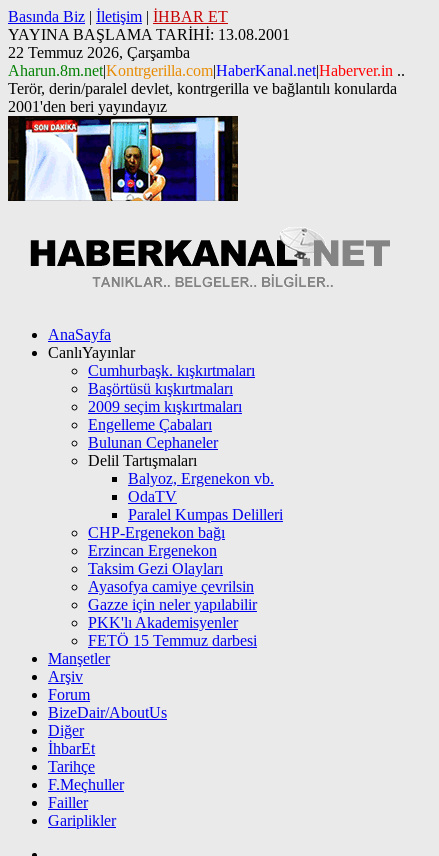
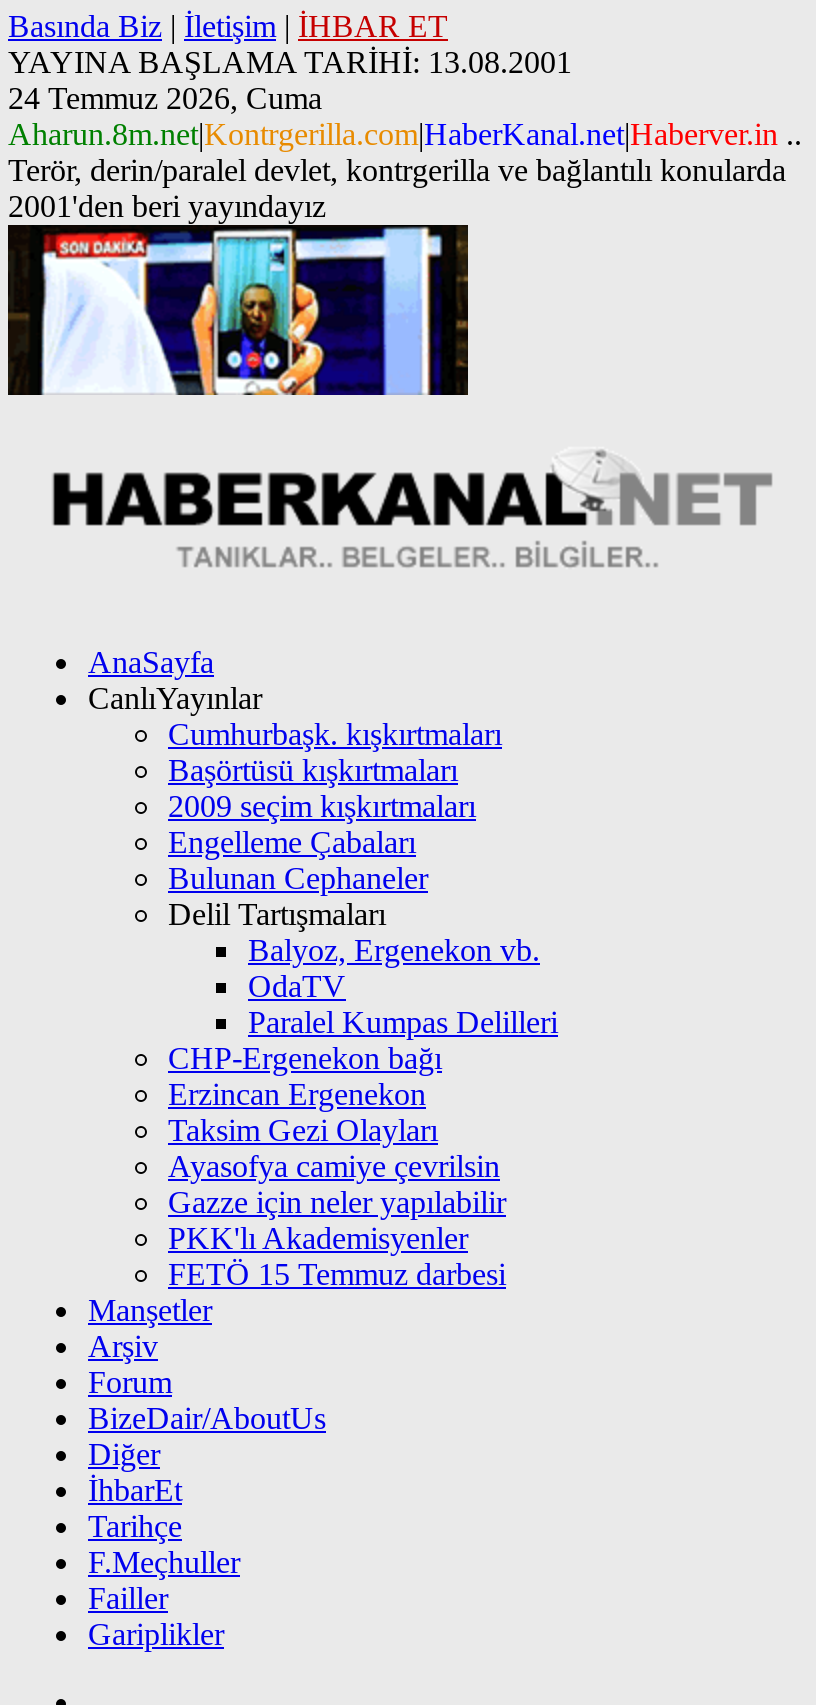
[8,44,190,61] 22 Temmuz 2026, Çarşamba -> [8,81,322,115] 24 Temmuz 2026, Cuma

